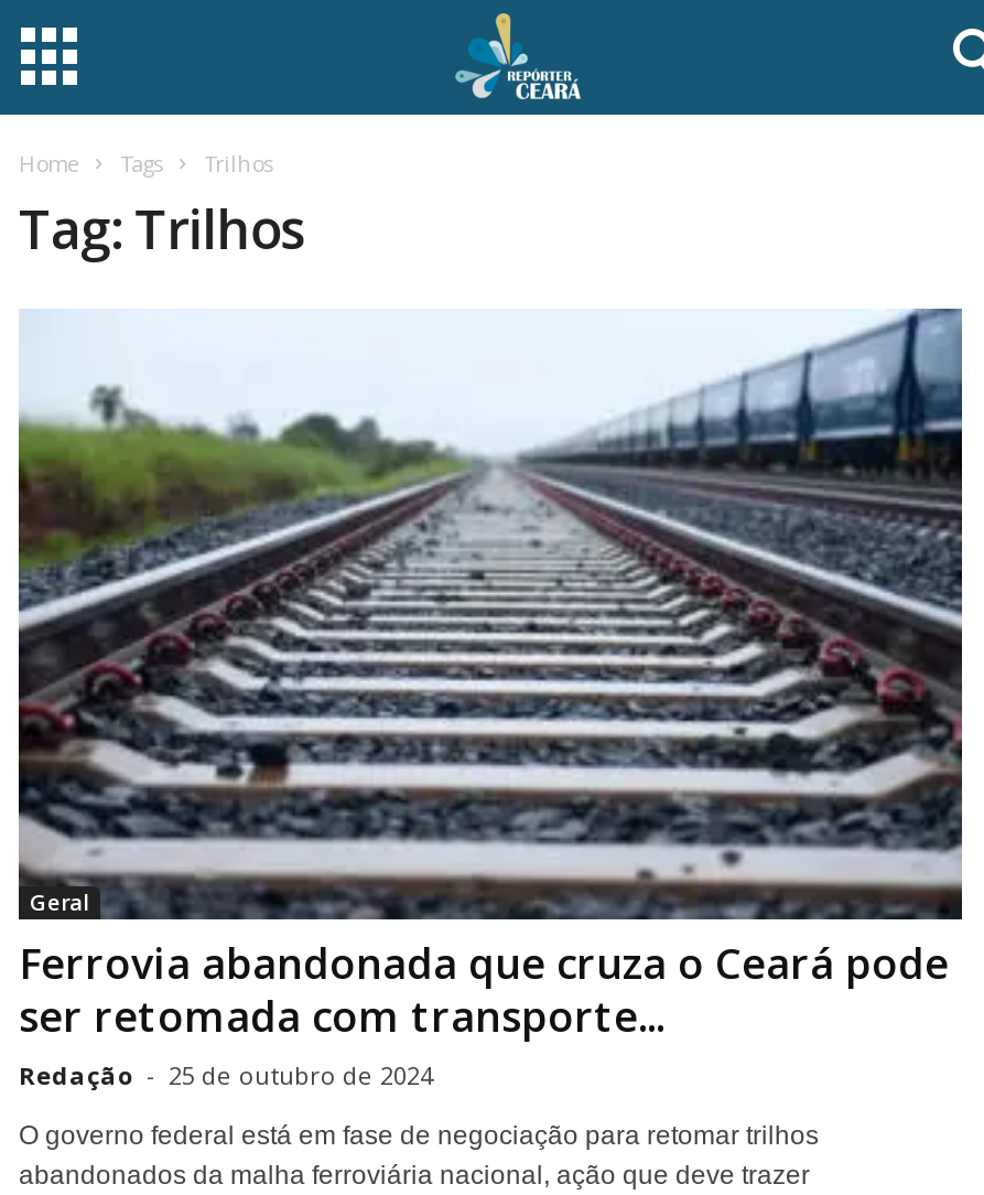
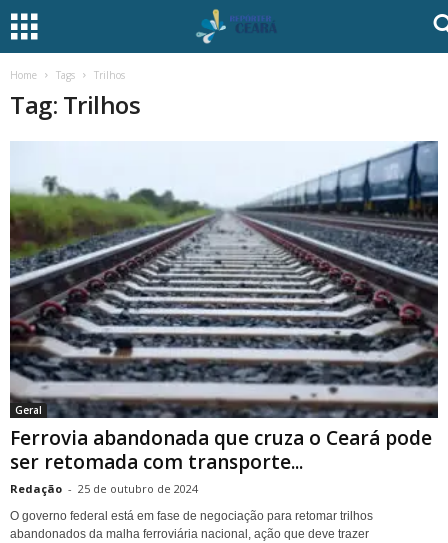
[431,11,583,101] [image] -> [196,7,265,46] [image]

